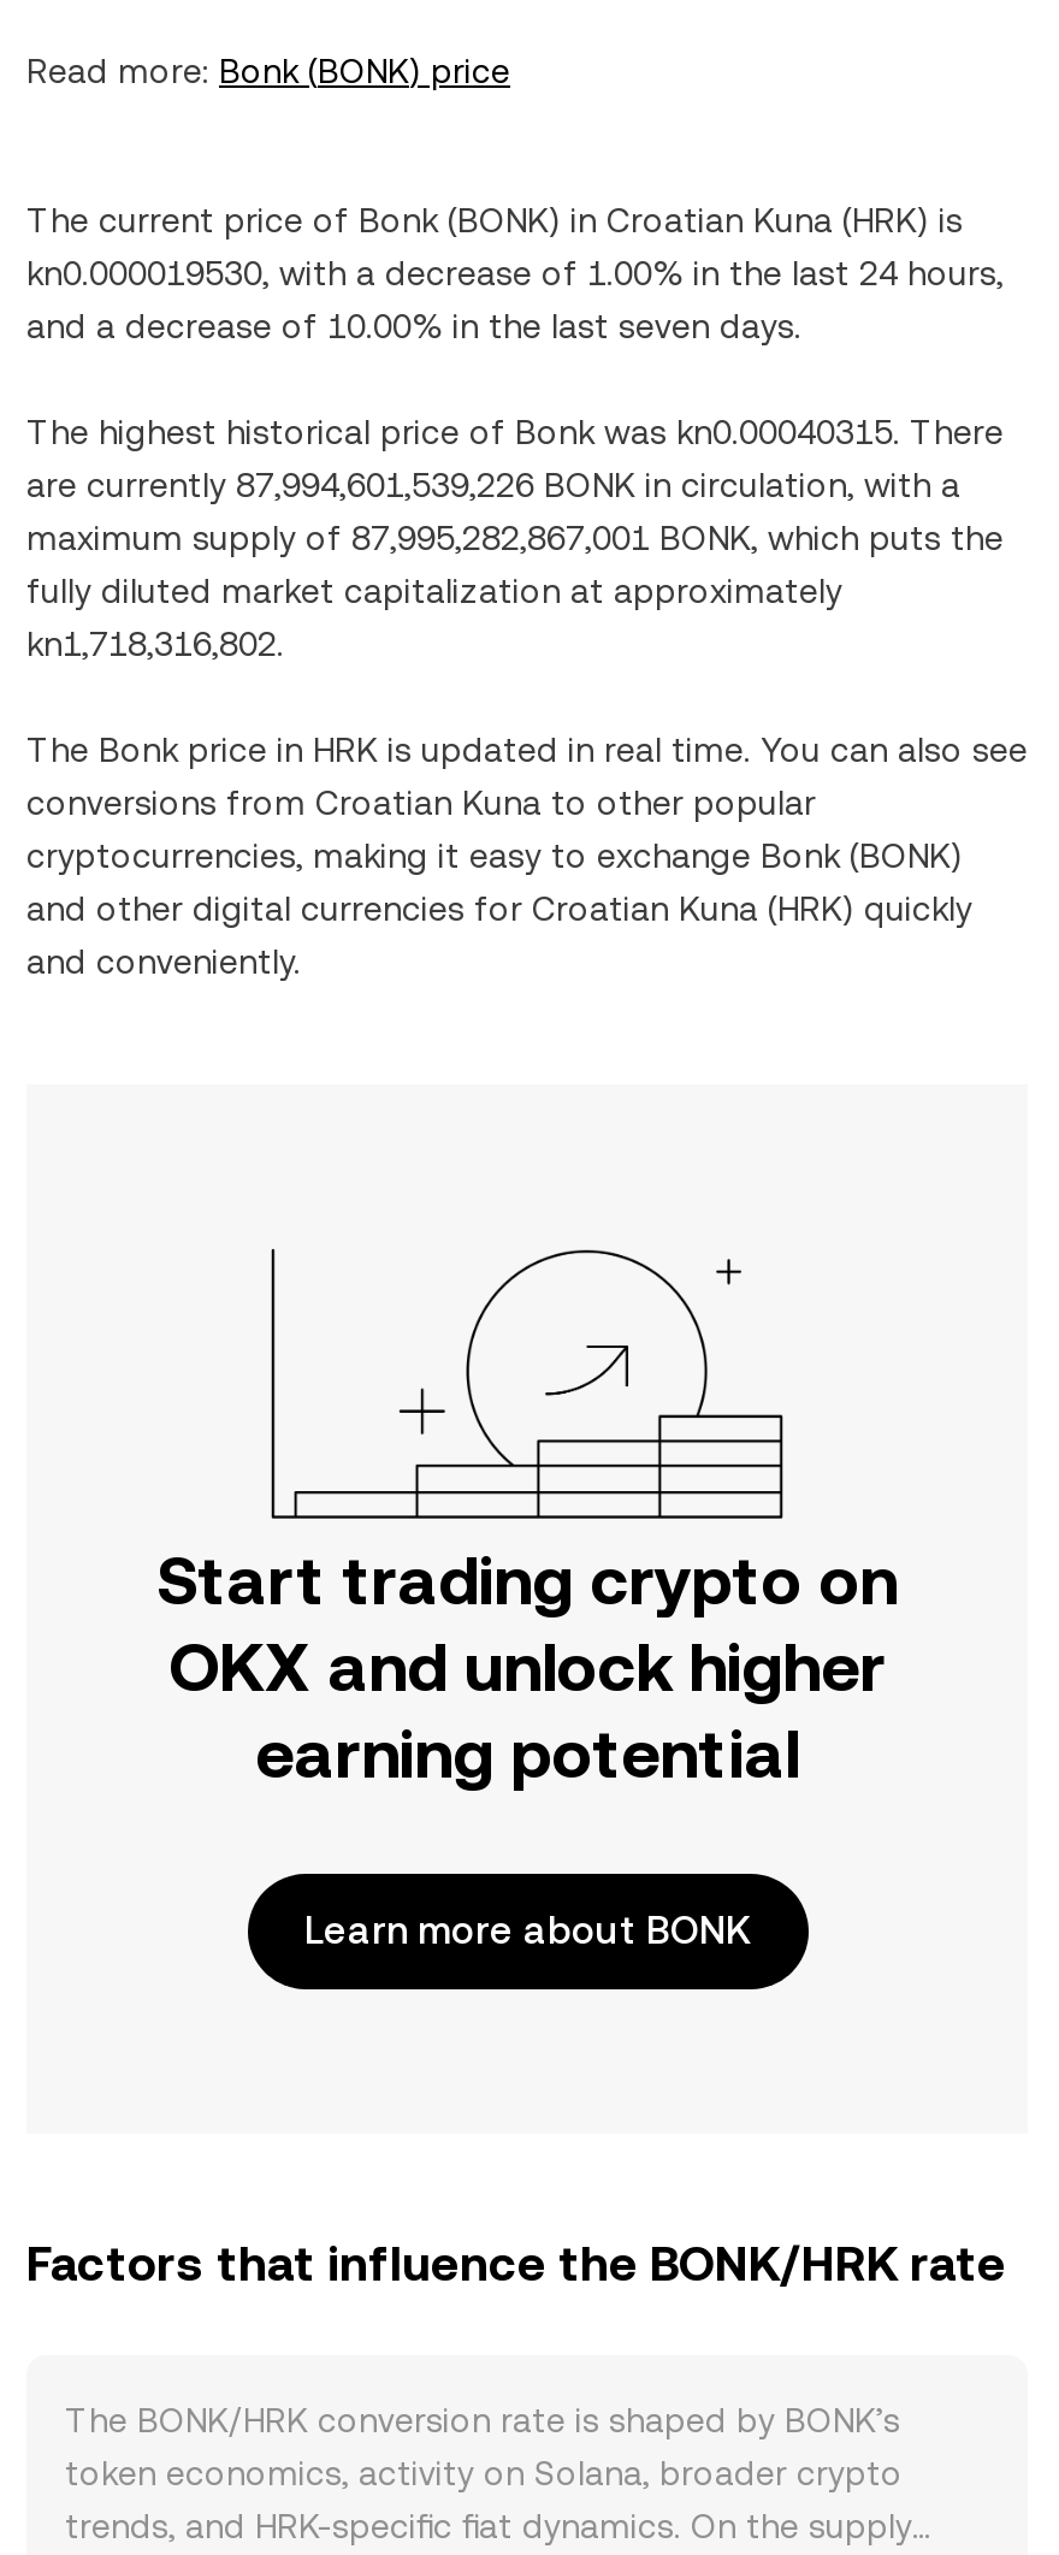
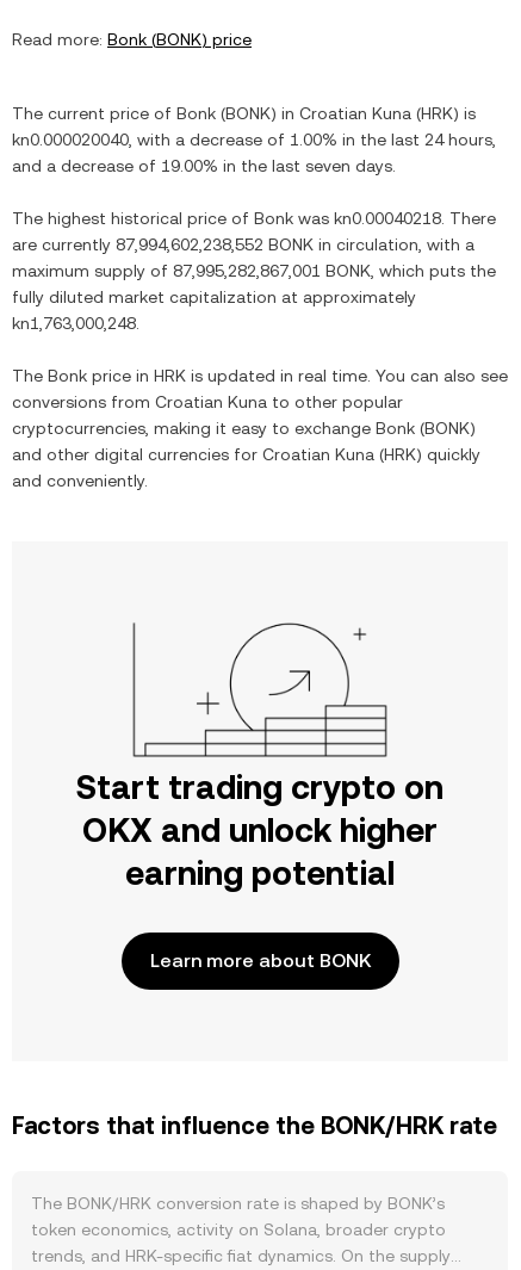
[26,254,1004,292] kn0.000019530, with a decrease of 1.00% in the last 24 hours, -> [12,130,496,149] kn0.000020040, with a decrease of 1.00% in the last 24 hours,
[26,307,801,345] and a decrease of 10.00% in the last seven days. -> [12,156,396,175] and a decrease of 19.00% in the last seven days.
[26,413,1004,451] The highest historical price of Bonk was kn0.00040315. There -> [12,209,496,228] The highest historical price of Bonk was kn0.00040218. There
[26,466,960,504] are currently 87,994,601,539,226 BONK in circulation, with a -> [12,235,475,254] are currently 87,994,602,238,552 BONK in circulation, with a
[26,625,284,663] kn1,718,316,802. -> [12,314,139,333] kn1,763,000,248.

